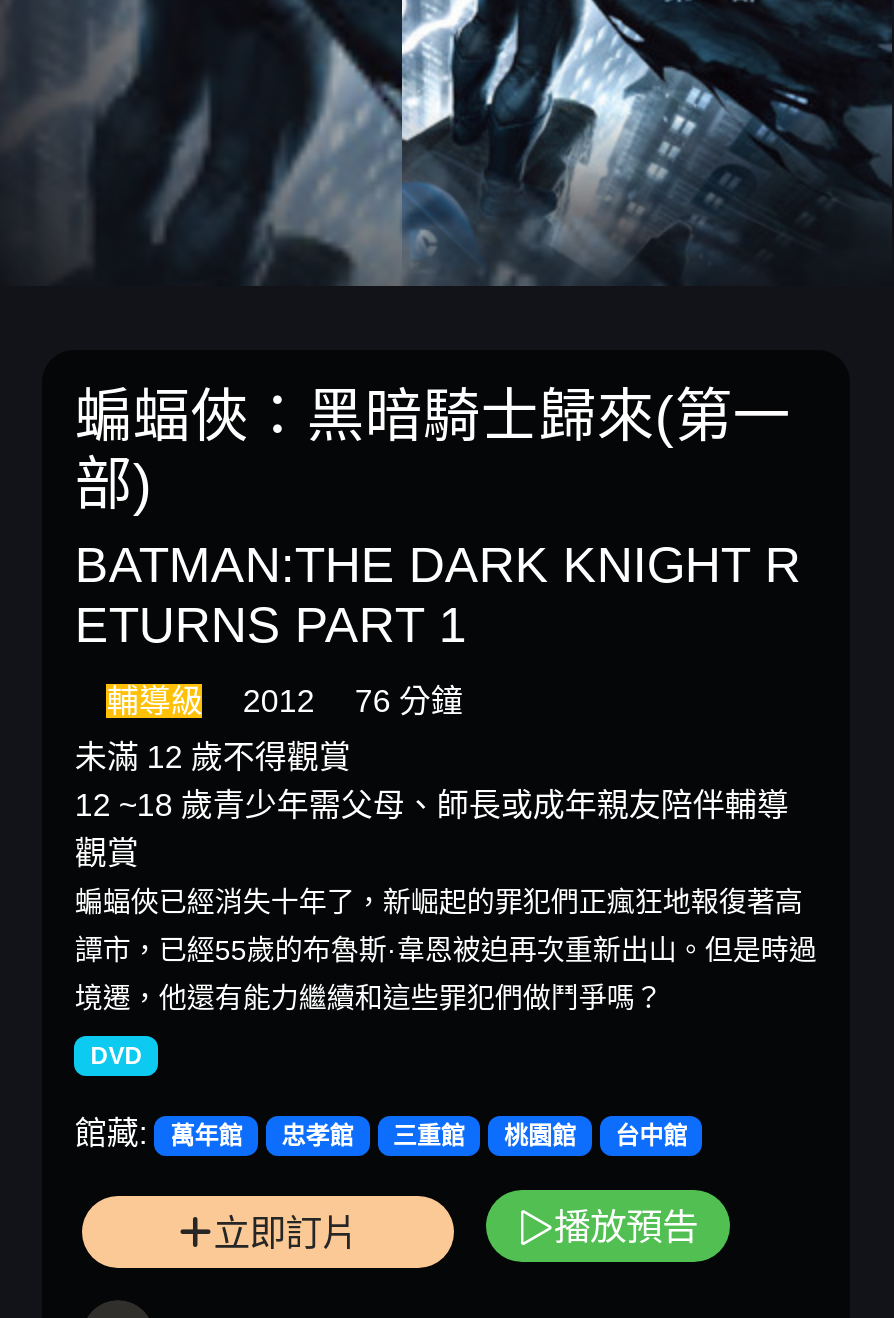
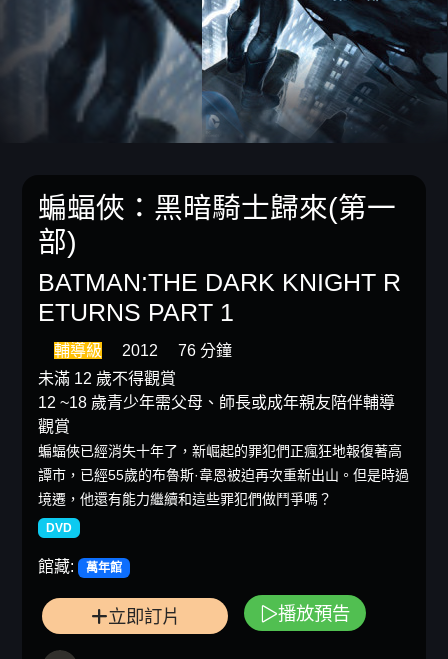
[282,1122,687,1150] 忠孝館 | 三重館 | 桃園館 | 台中館 -> none

